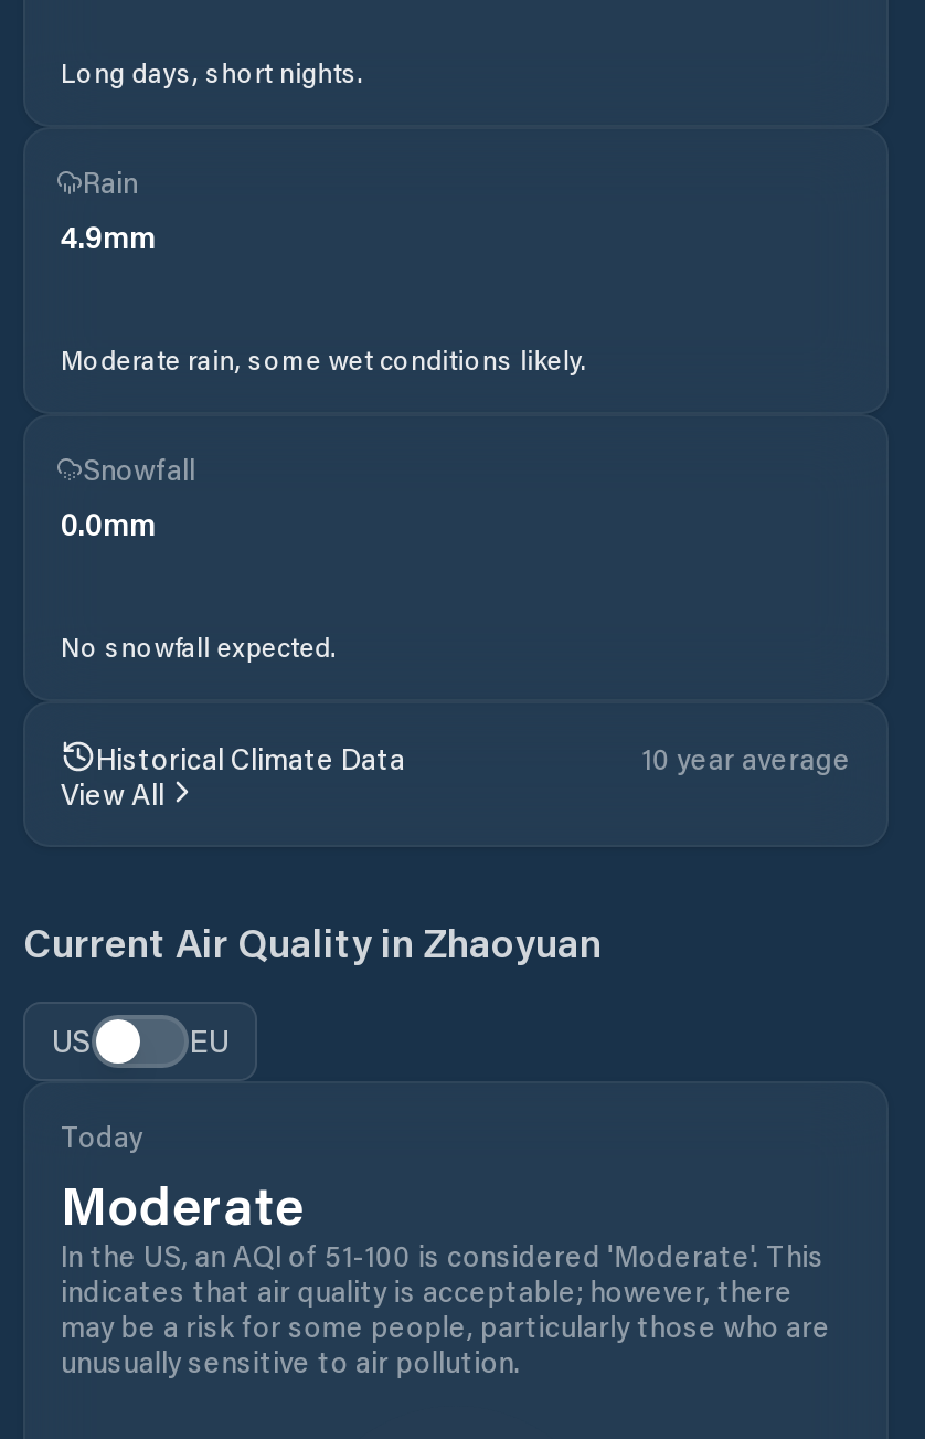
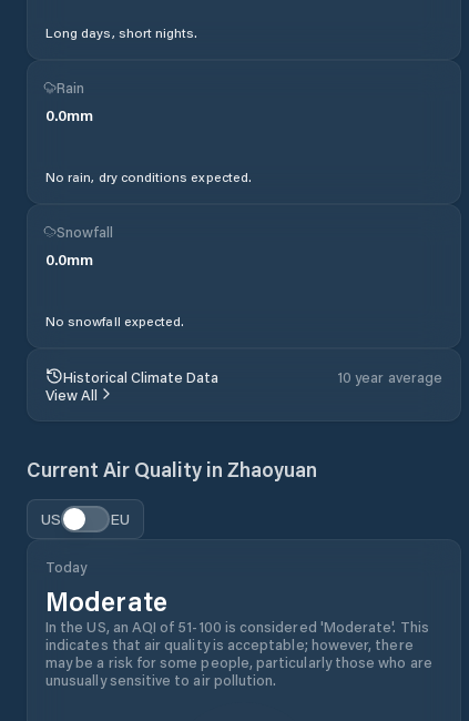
[61,215,156,257] 4.9mm -> [45,104,93,125] 0.0mm
[61,341,587,377] Moderate rain, some wet conditions likely. -> [45,167,252,185] No rain, dry conditions expected.

